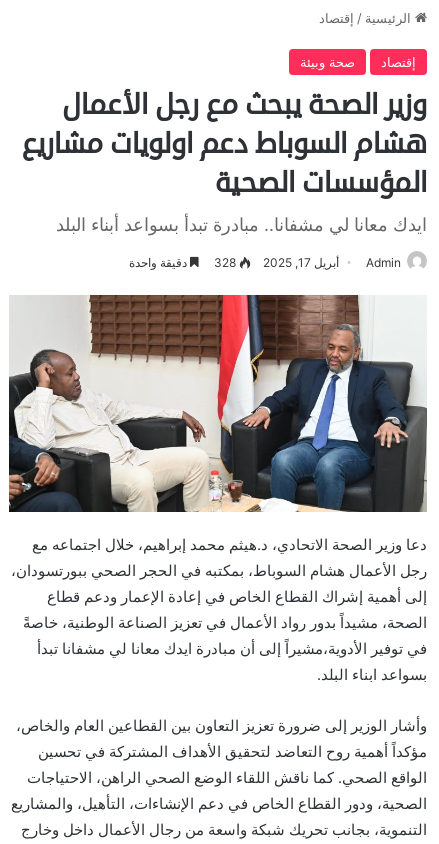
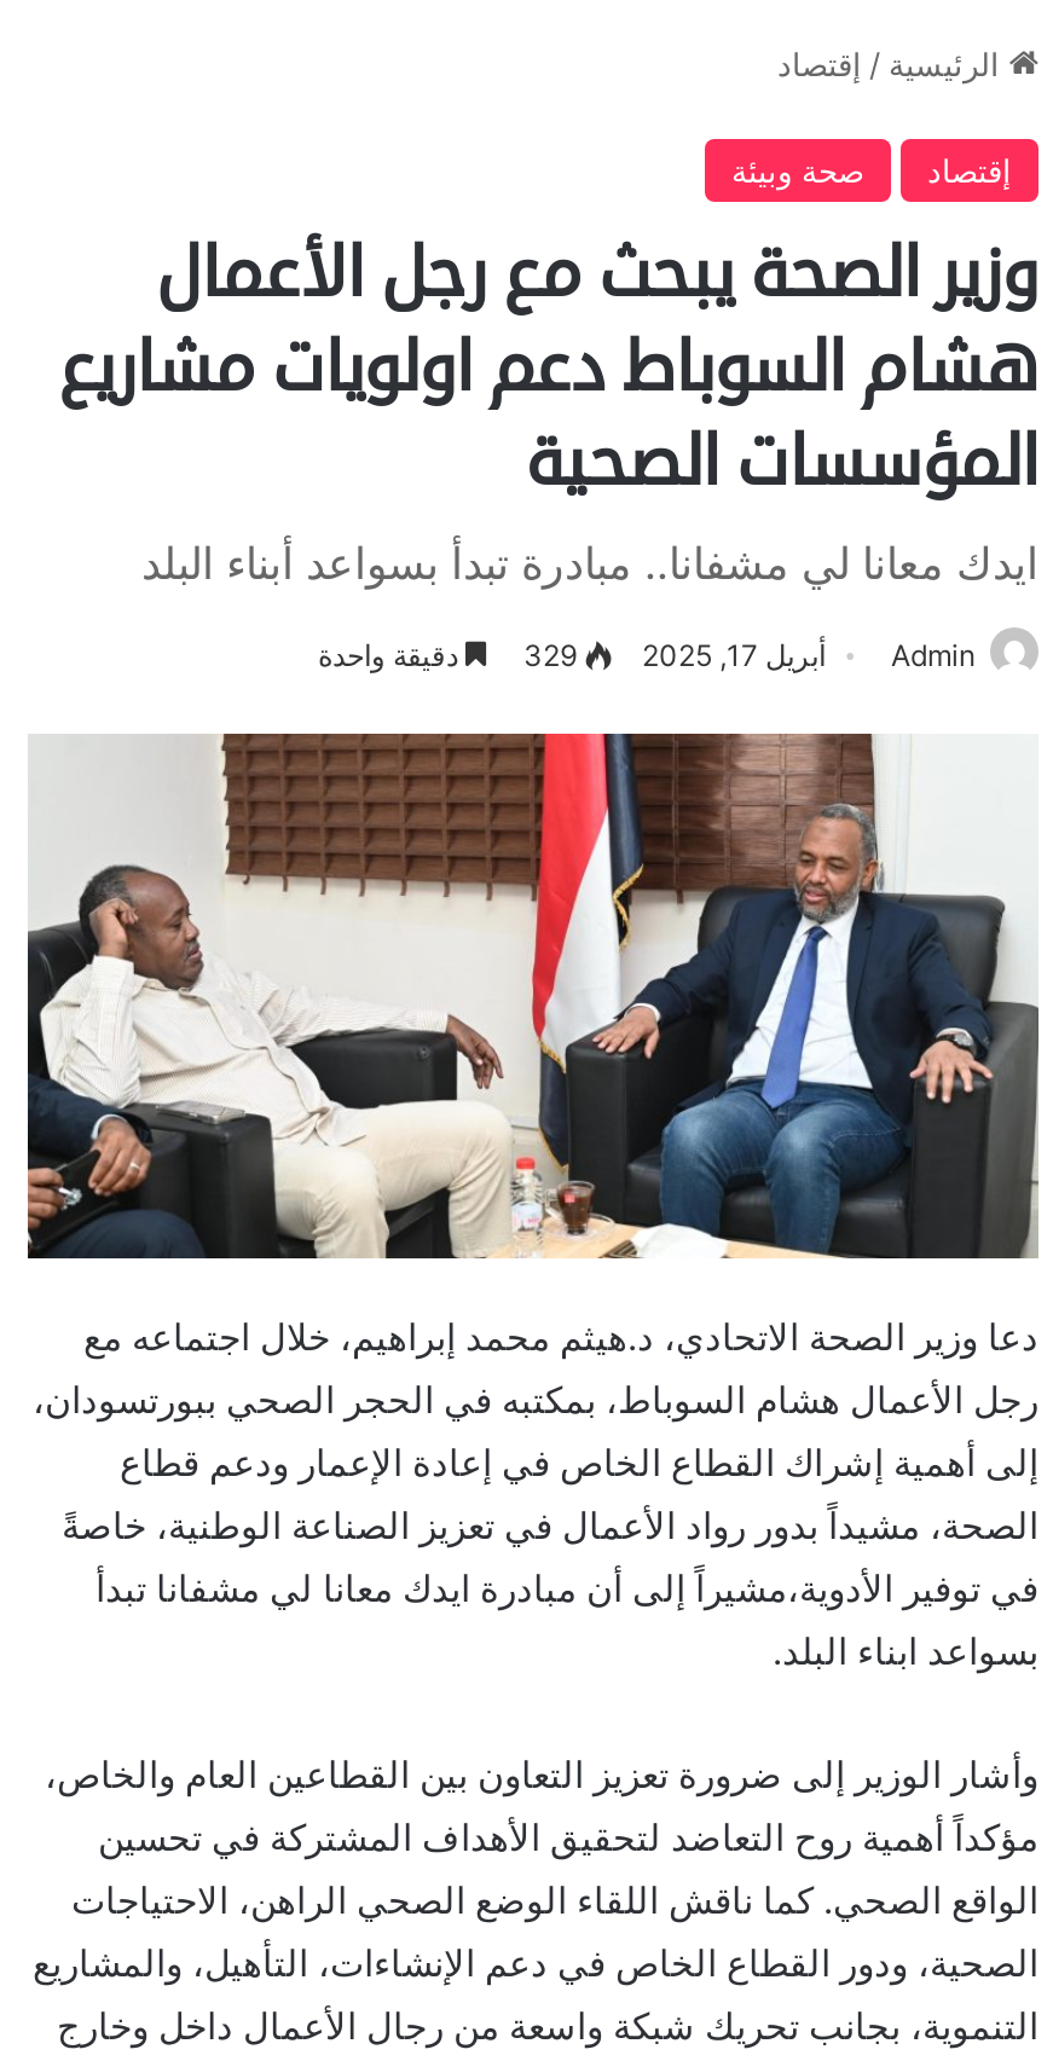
[129,255,236,270] 328 دقيقة واحدة -> [318,637,577,673] 329 دقيقة واحدة

